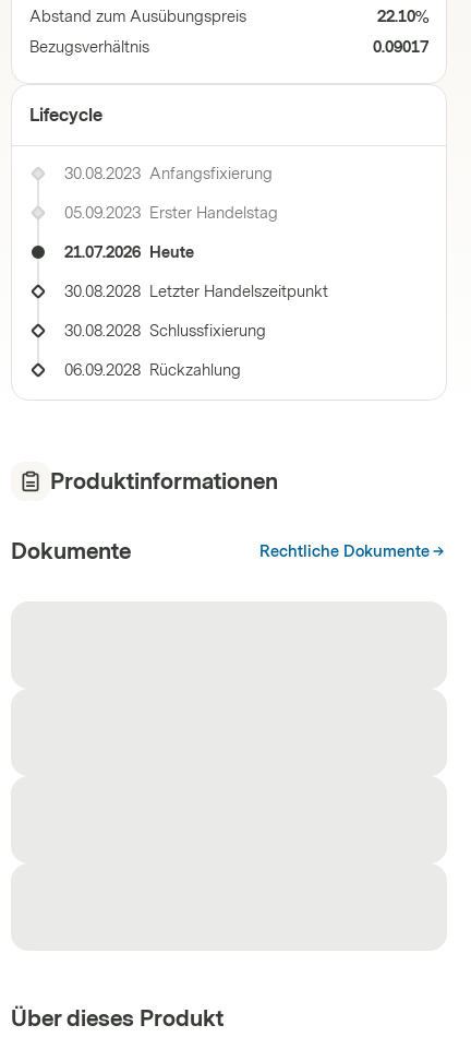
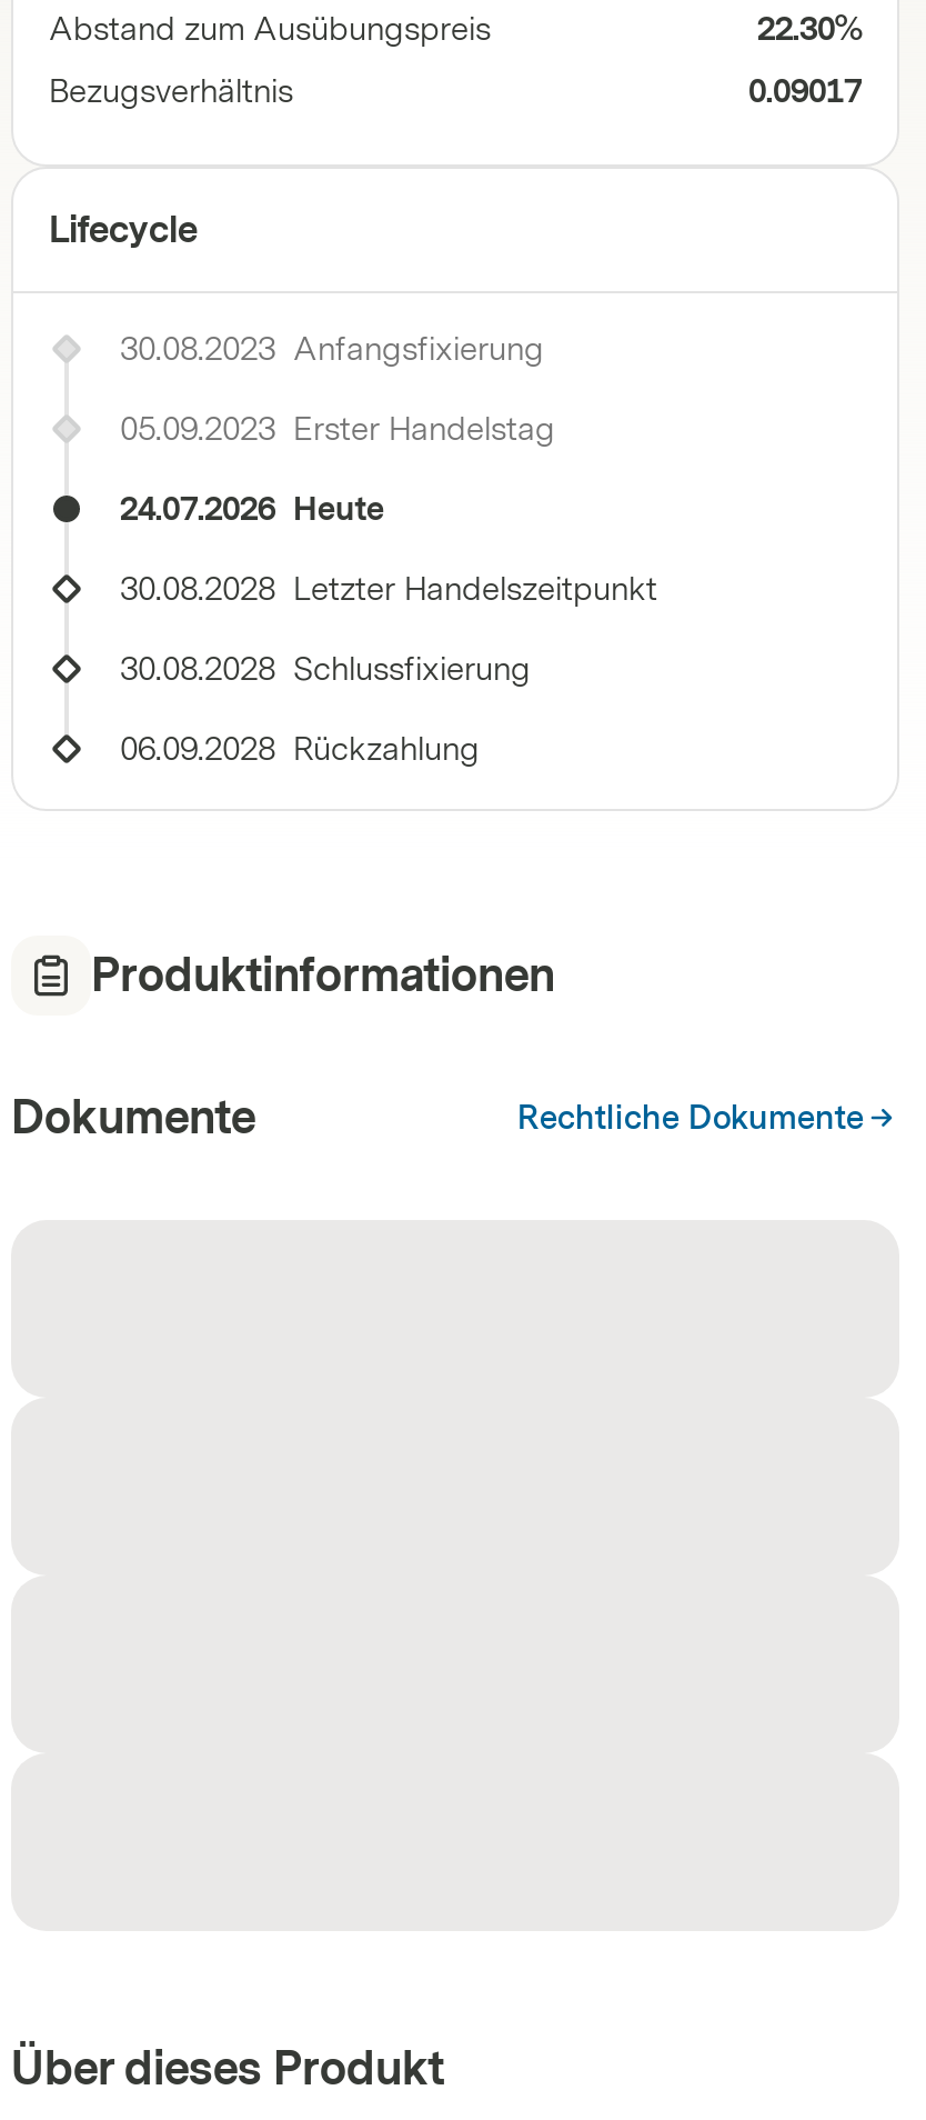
[377,8,428,26] 22.10% -> [757,11,862,49] 22.30%
[64,243,194,262] 21.07.2026 Heute -> [120,491,384,529] 24.07.2026 Heute

